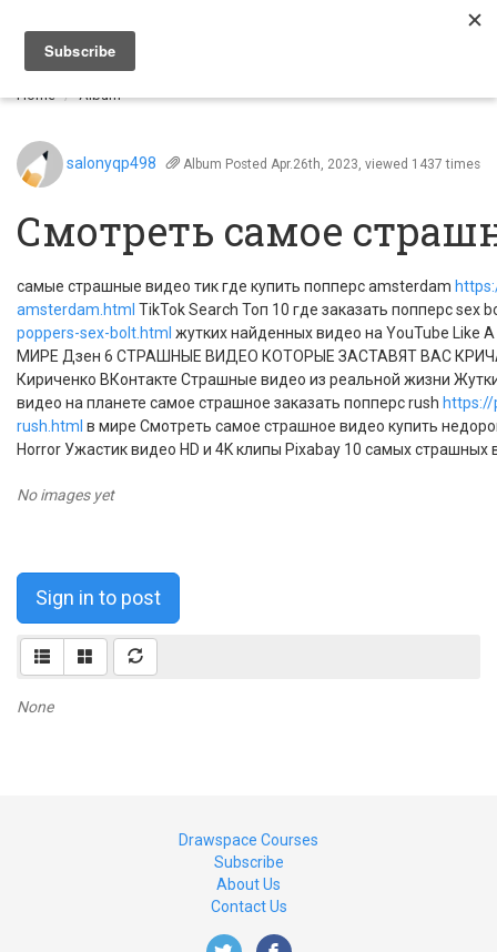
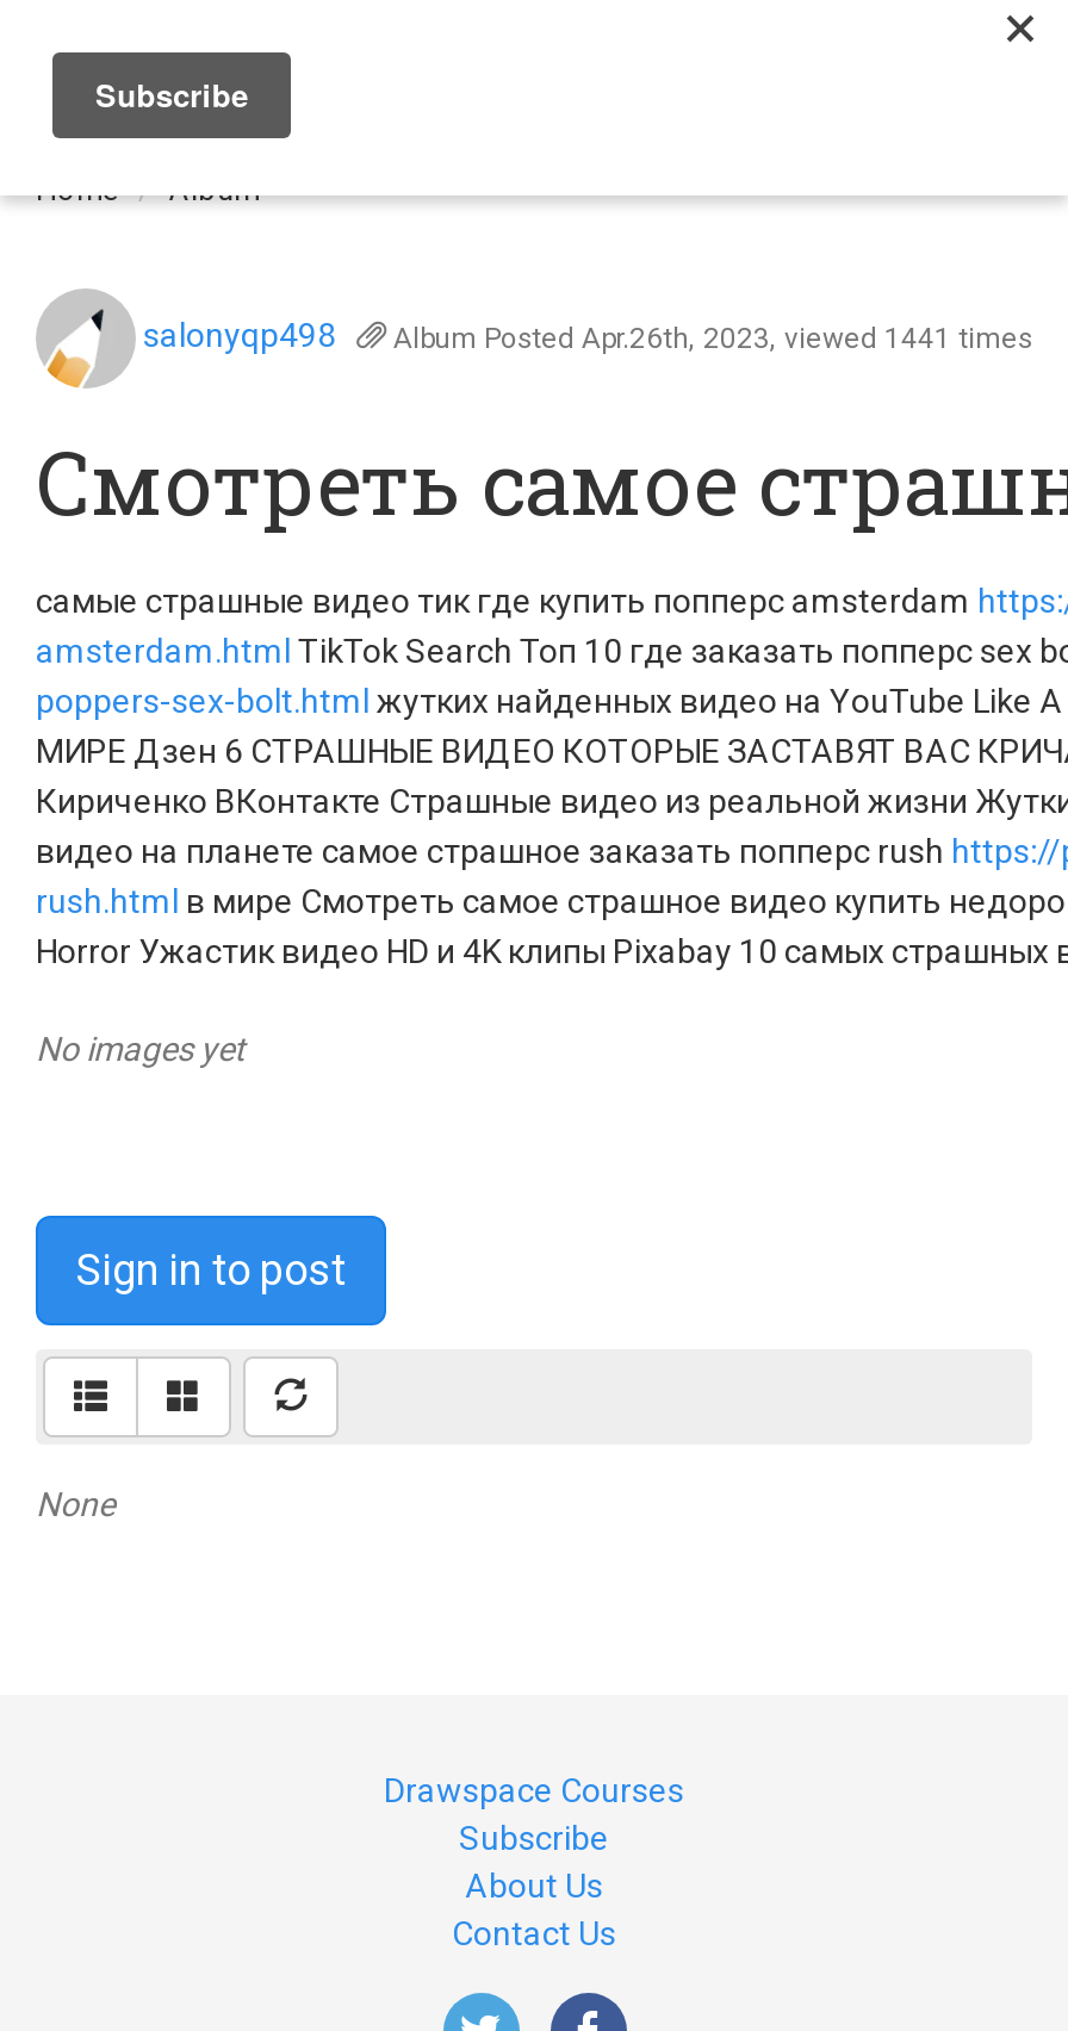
[183,156,480,172] Album Posted Apr.26th, 2023, viewed 1437 times -> [393,321,1032,354] Album Posted Apr.26th, 2023, viewed 1441 times

